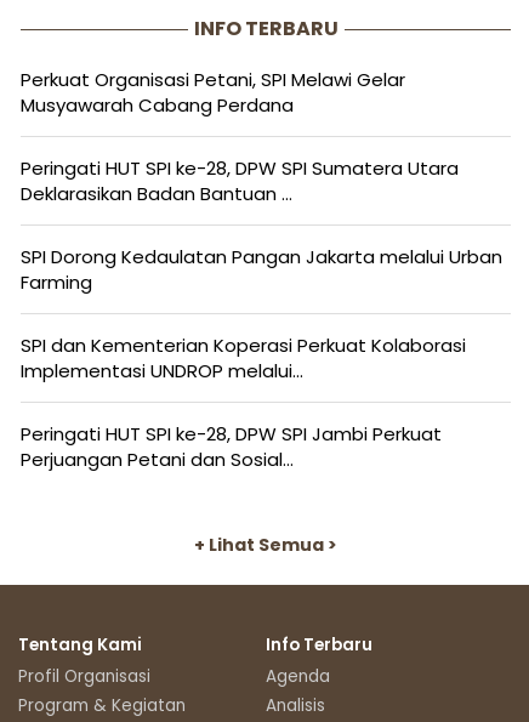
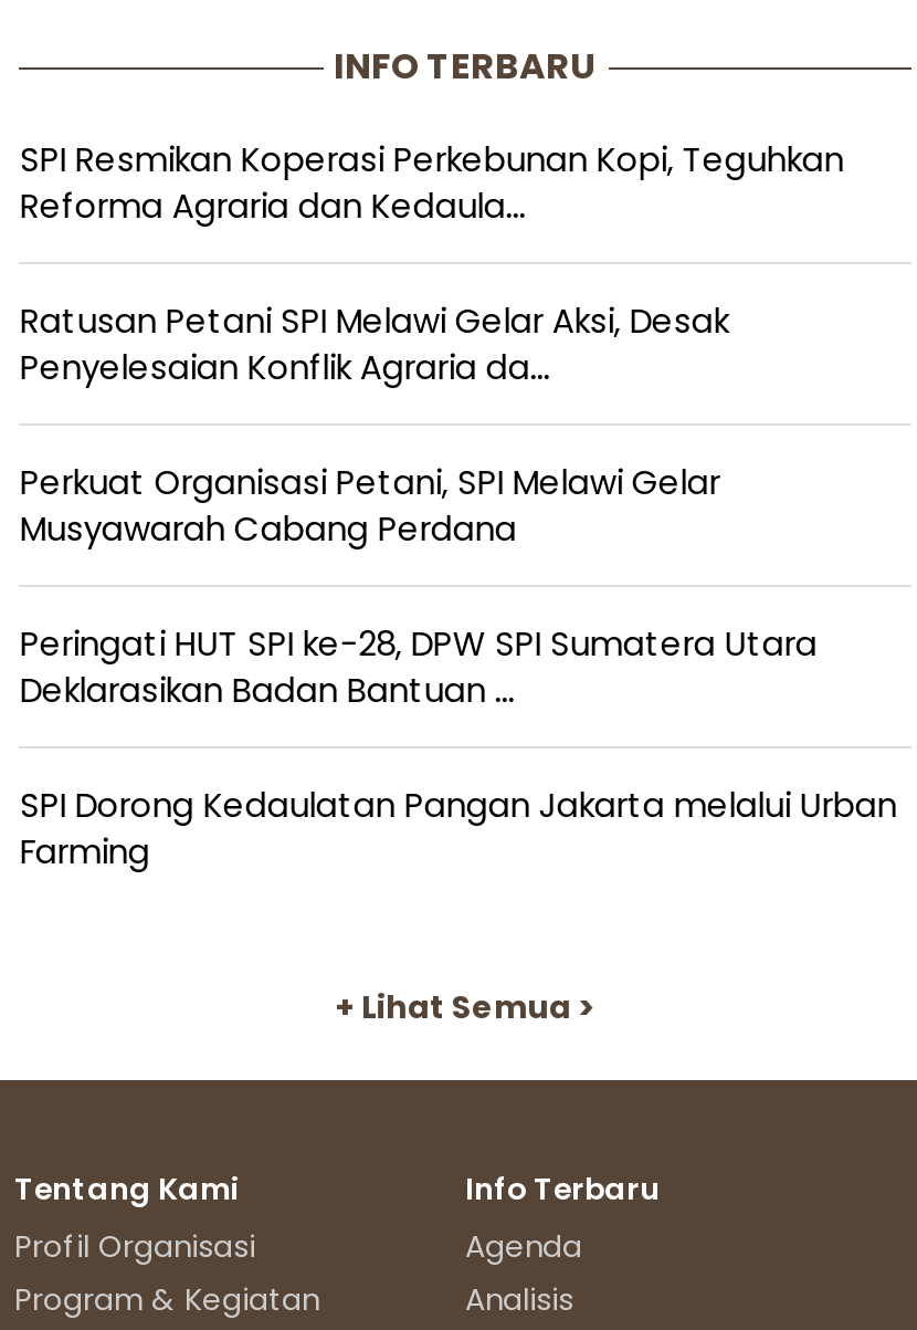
none -> [20,136,844,390] SPI Resmikan Koperasi Perkebunan Kopi, Teguhkan | Reforma Agraria dan Kedaula... | Ratusan Petani SPI Melawi Gelar Aksi, Desak | Penyelesaian Konflik Agraria da...
moved [21,67,503,295] -> [20,459,897,875]: Perkuat Organisasi Petani, SPI Melawi Gelar | Musyawarah Cabang Perdana | Peringati HUT SPI ke-28, DPW SPI Sumatera Utara | Deklarasikan Badan Bantuan ... | SPI Dorong Kedaulatan Pangan Jakarta melalui Urban | Farming
[21,332,466,472] SPI dan Kementerian Koperasi Perkuat Kolaborasi | Implementasi UNDROP melalui... | Peringati HUT SPI ke-28, DPW SPI Jambi Perkuat | Perjuangan Petani dan Sosial... -> none

